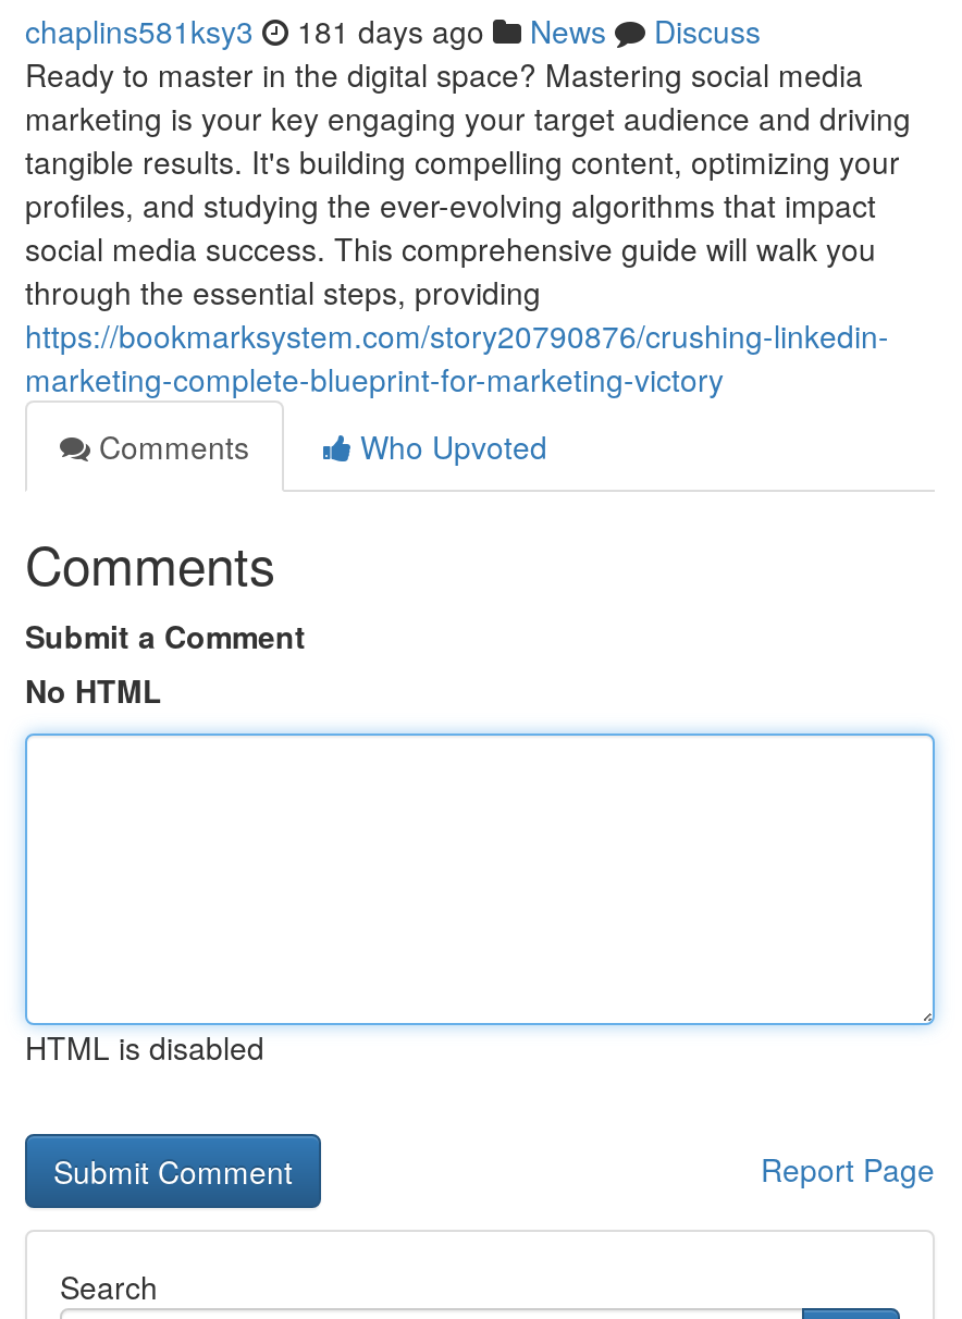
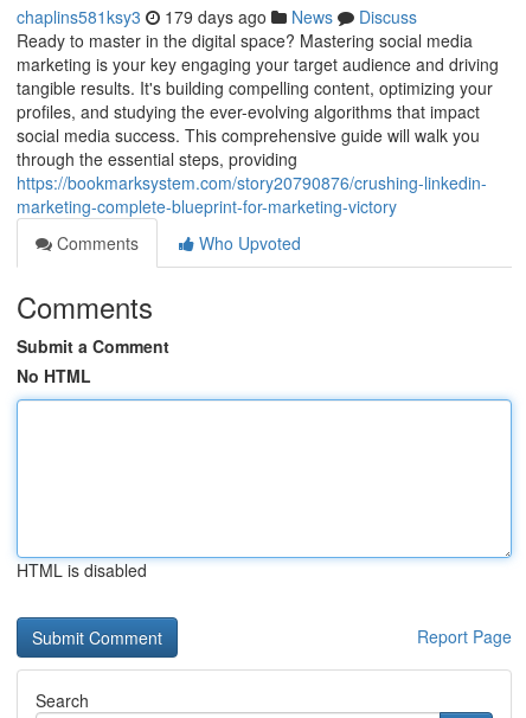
[25,9,761,52] chaplins581ksy3 181 days ago News Discuss -> [17,5,417,28] chaplins581ksy3 179 days ago News Discuss

